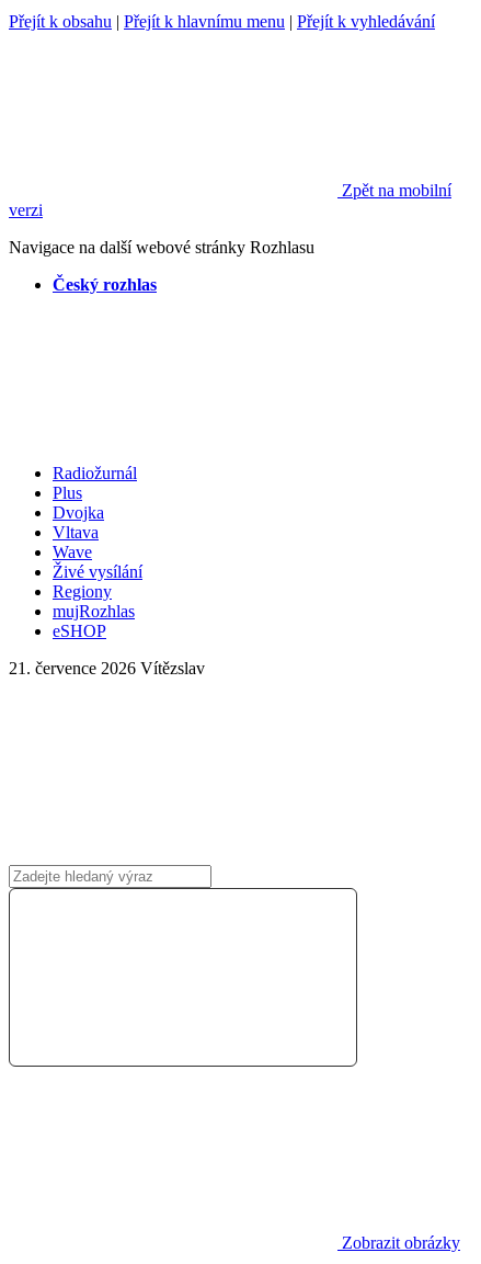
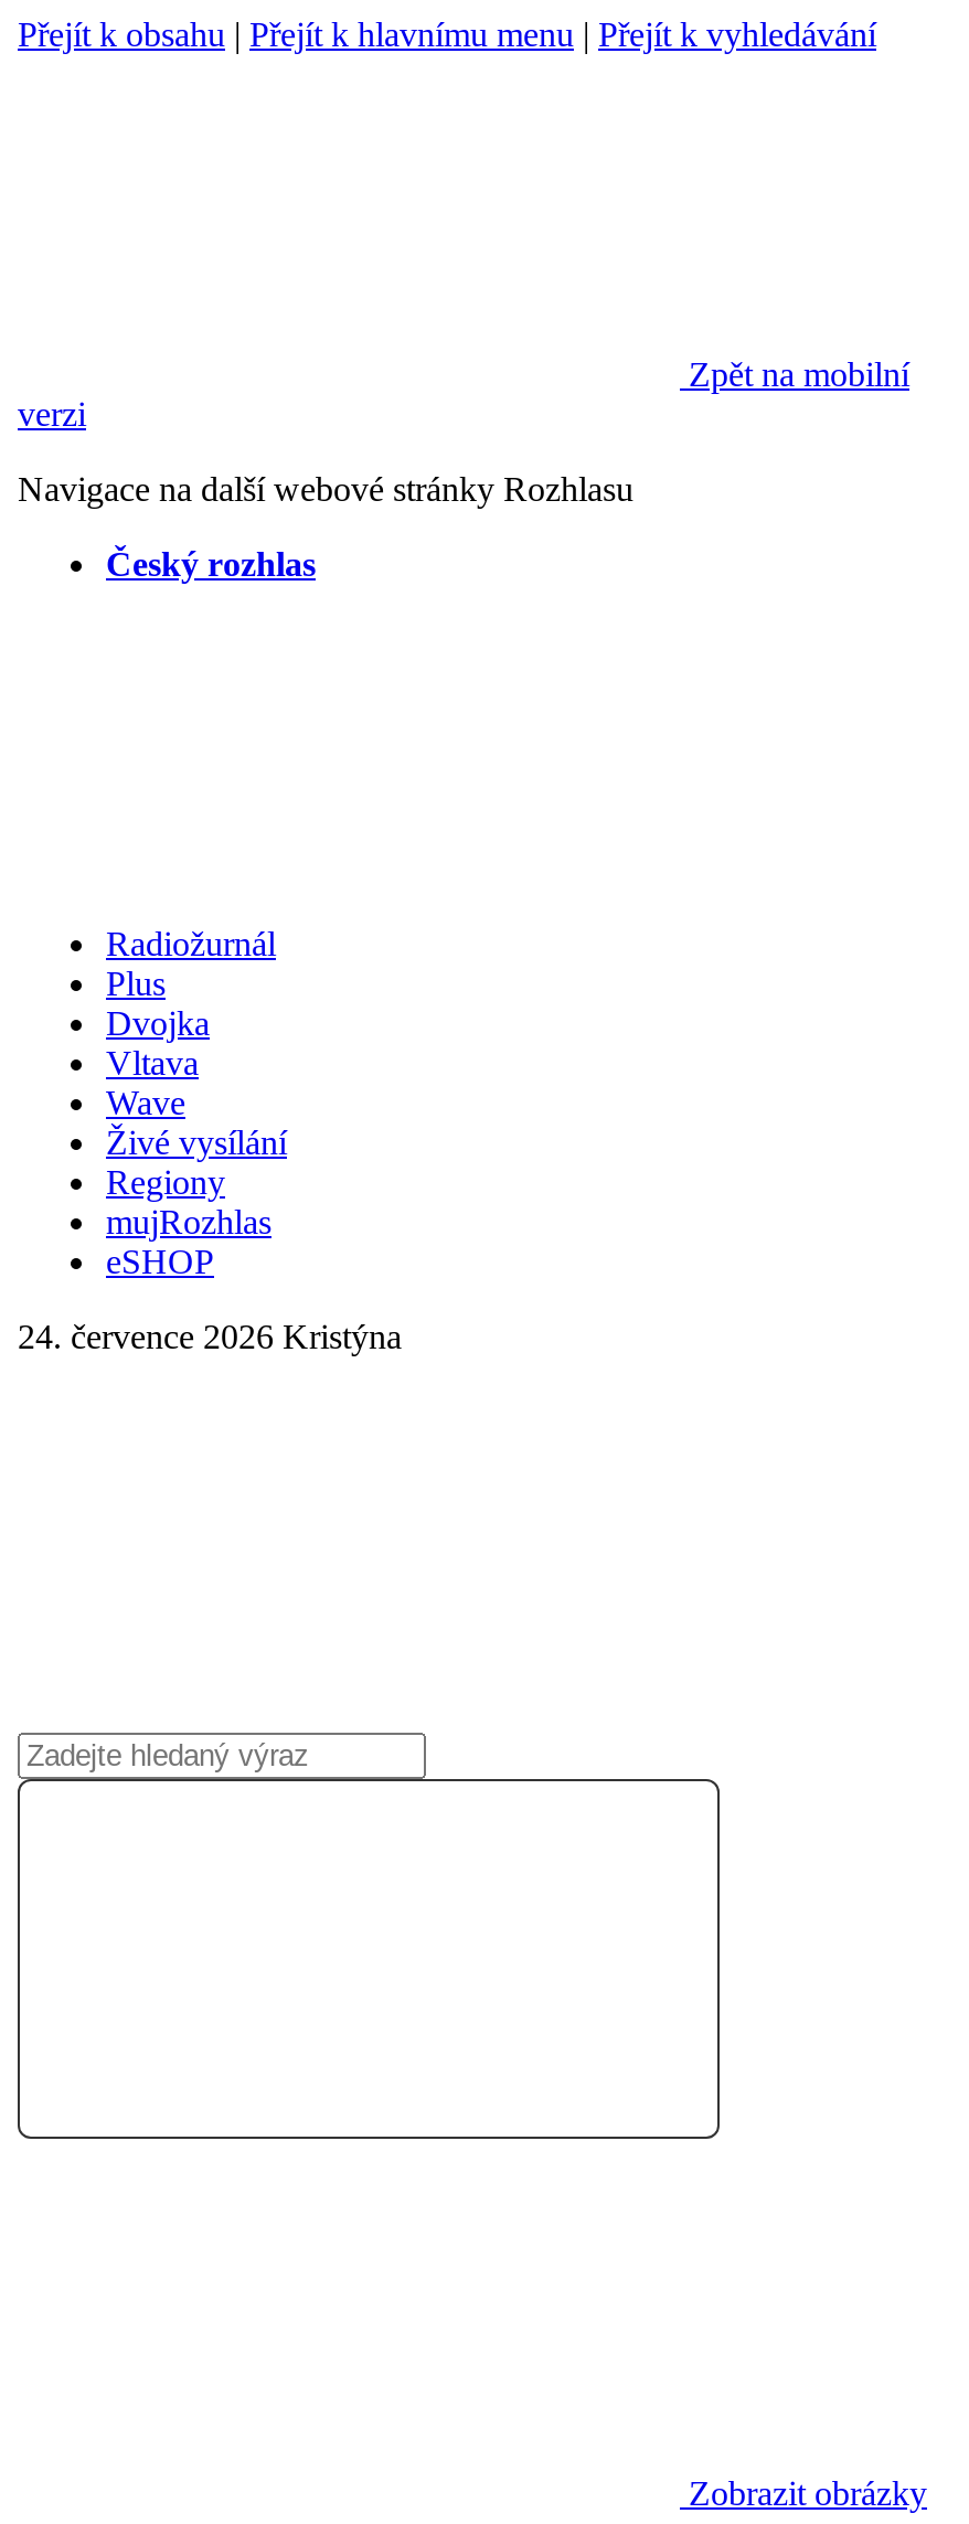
[9,659,205,677] 21. července 2026 Vítězslav -> [18,1318,402,1355] 24. července 2026 Kristýna

